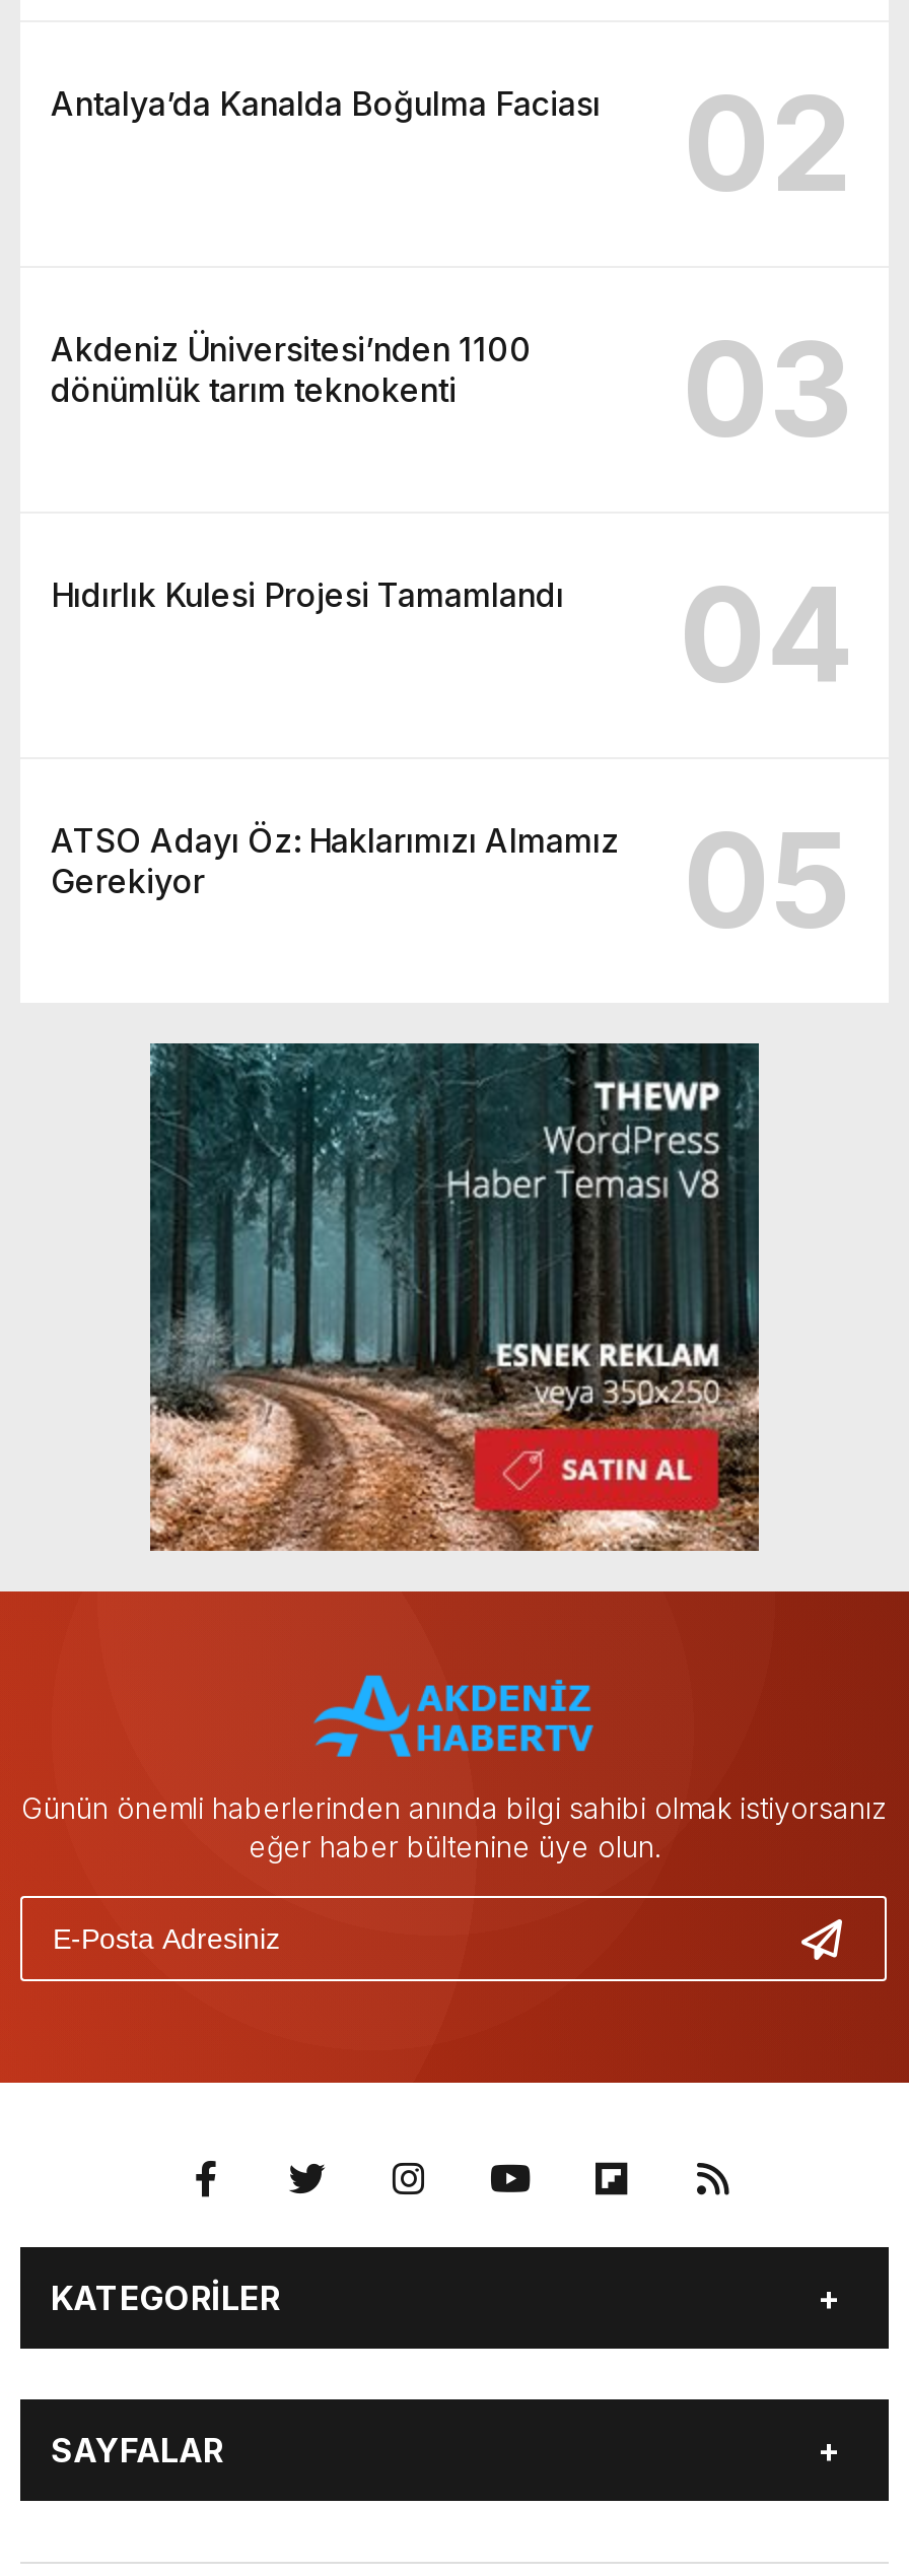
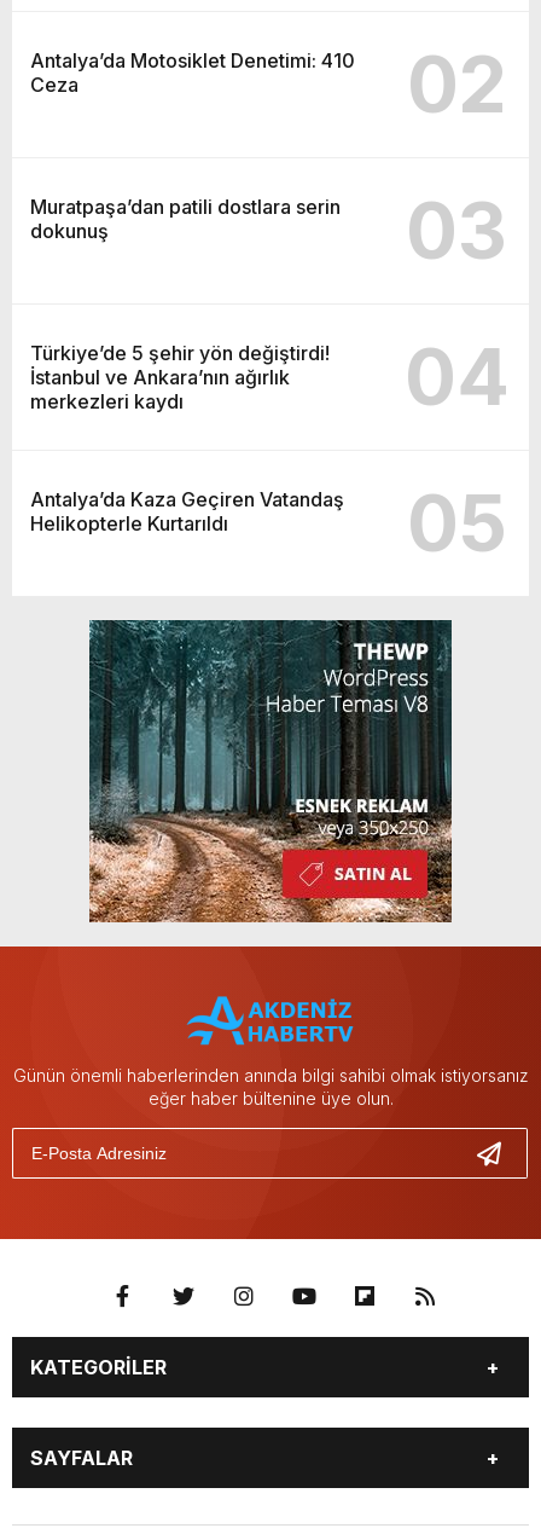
[51,82,601,123] Antalya’da Kanalda Boğulma Faciası -> [30,48,355,96] Antalya’da Motosiklet Denetimi: 410 | Ceza
[51,328,532,409] Akdeniz Üniversitesi’nden 1100 | dönümlük tarım teknokenti -> [30,194,341,242] Muratpaşa’dan patili dostlara serin | dokunuş
[51,573,564,614] Hıdırlık Kulesi Projesi Tamamlandı -> [30,340,330,413] Türkiye’de 5 şehir yön değiştirdi! | İstanbul ve Ankara’nın ağırlık | merkezleri kaydı
[51,819,619,900] ATSO Adayı Öz: Haklarımızı Almamız | Gerekiyor -> [30,487,344,535] Antalya’da Kaza Geçiren Vatandaş | Helikopterle Kurtarıldı

